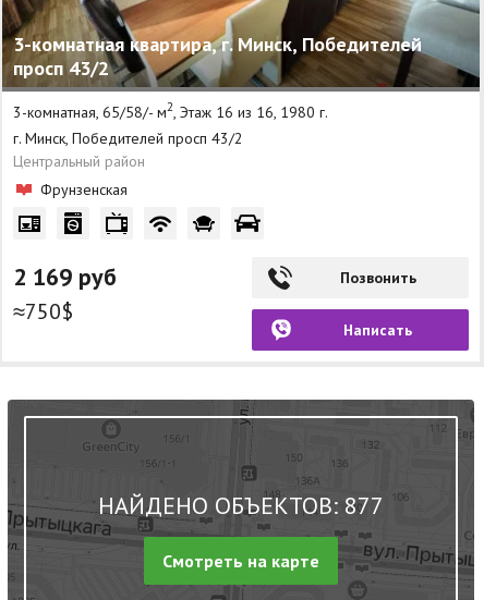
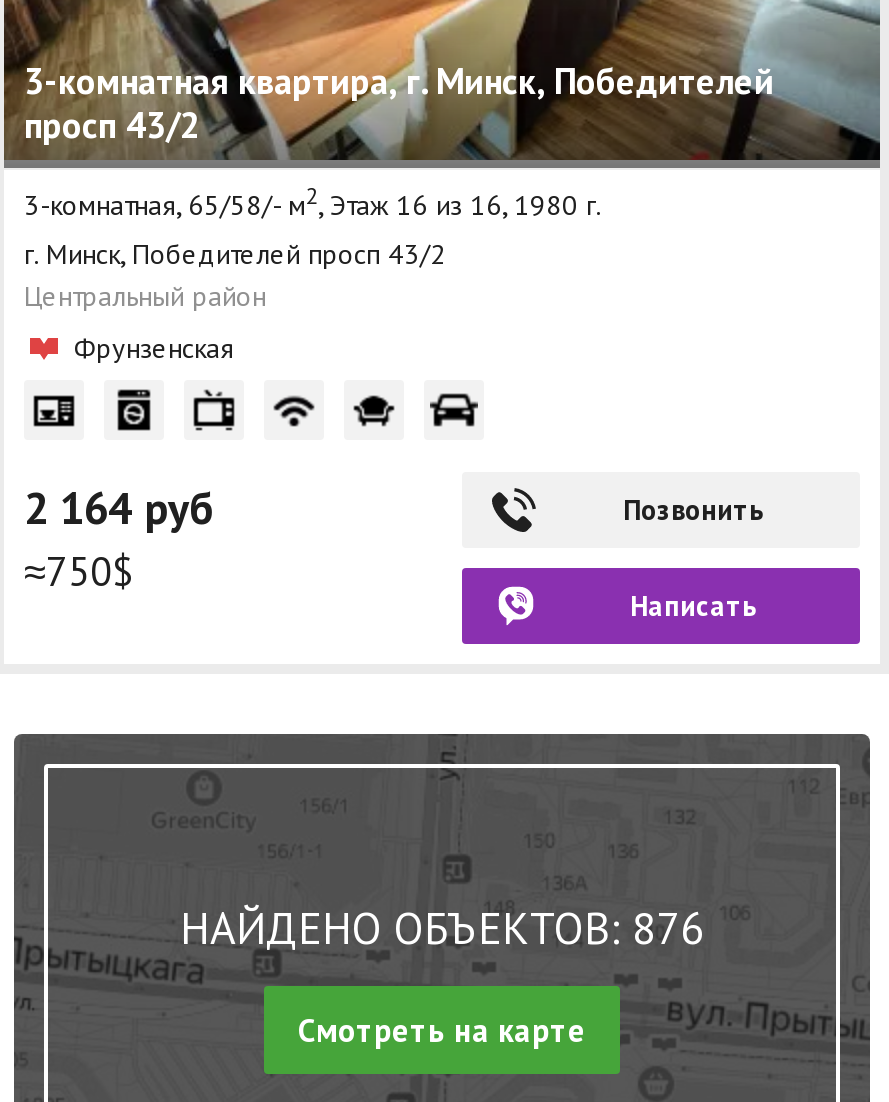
[13,261,117,292] 2 169 руб -> [24,479,214,535] 2 164 руб
[98,490,384,521] НАЙДЕНО ОБЪЕКТОВ: 877 -> [180,900,704,956] НАЙДЕНО ОБЪЕКТОВ: 876

